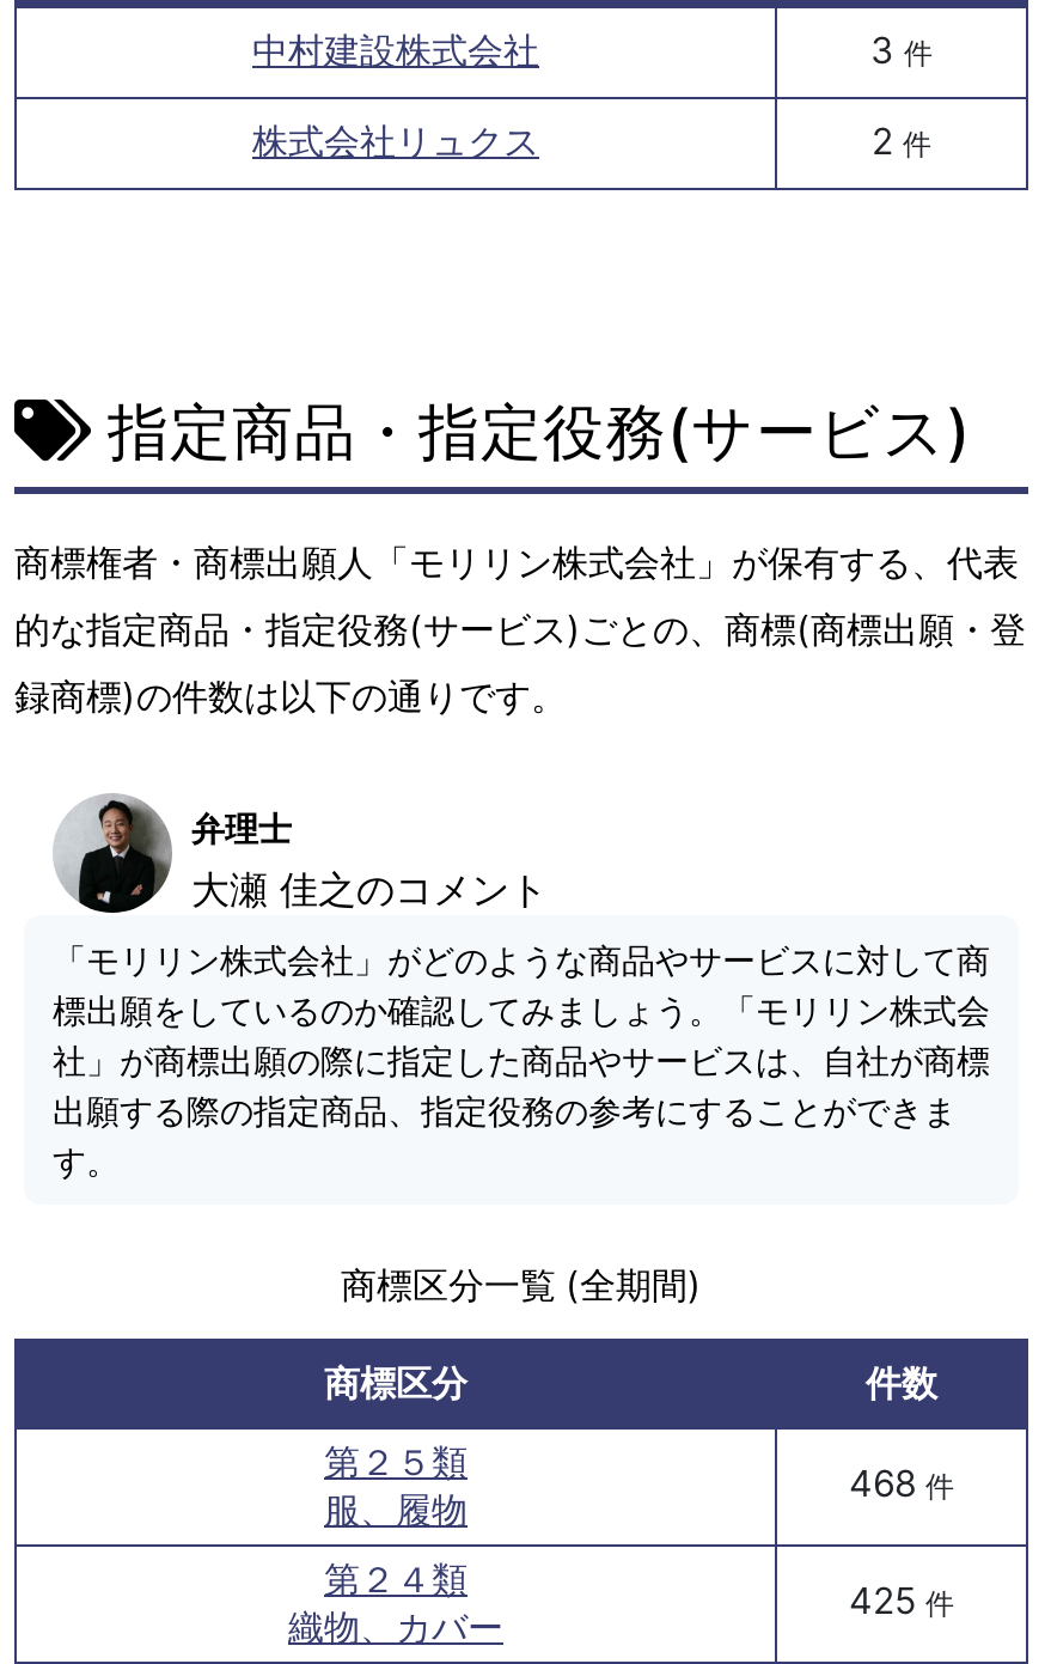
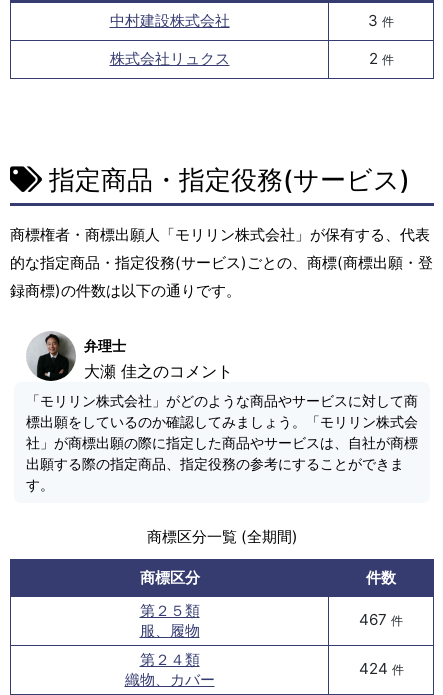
[849,1460,954,1506] 468件 -> [359,610,403,629] 467件
[849,1577,954,1623] 425件 -> [358,659,403,678] 424件

